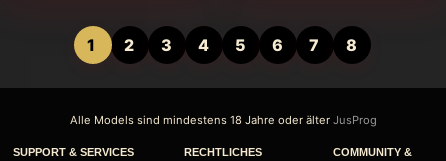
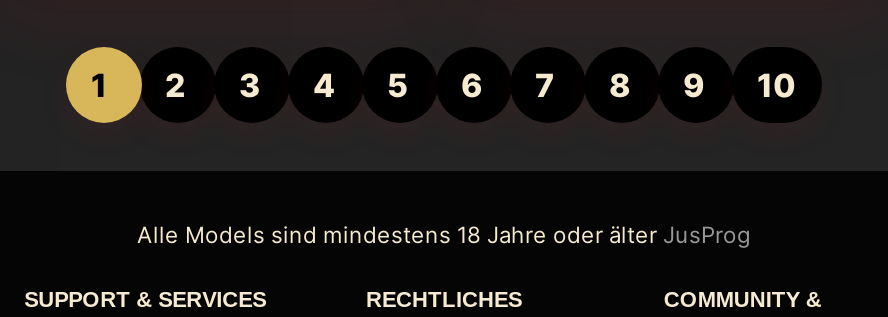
none -> [683,65,795,105] 9 | 10

